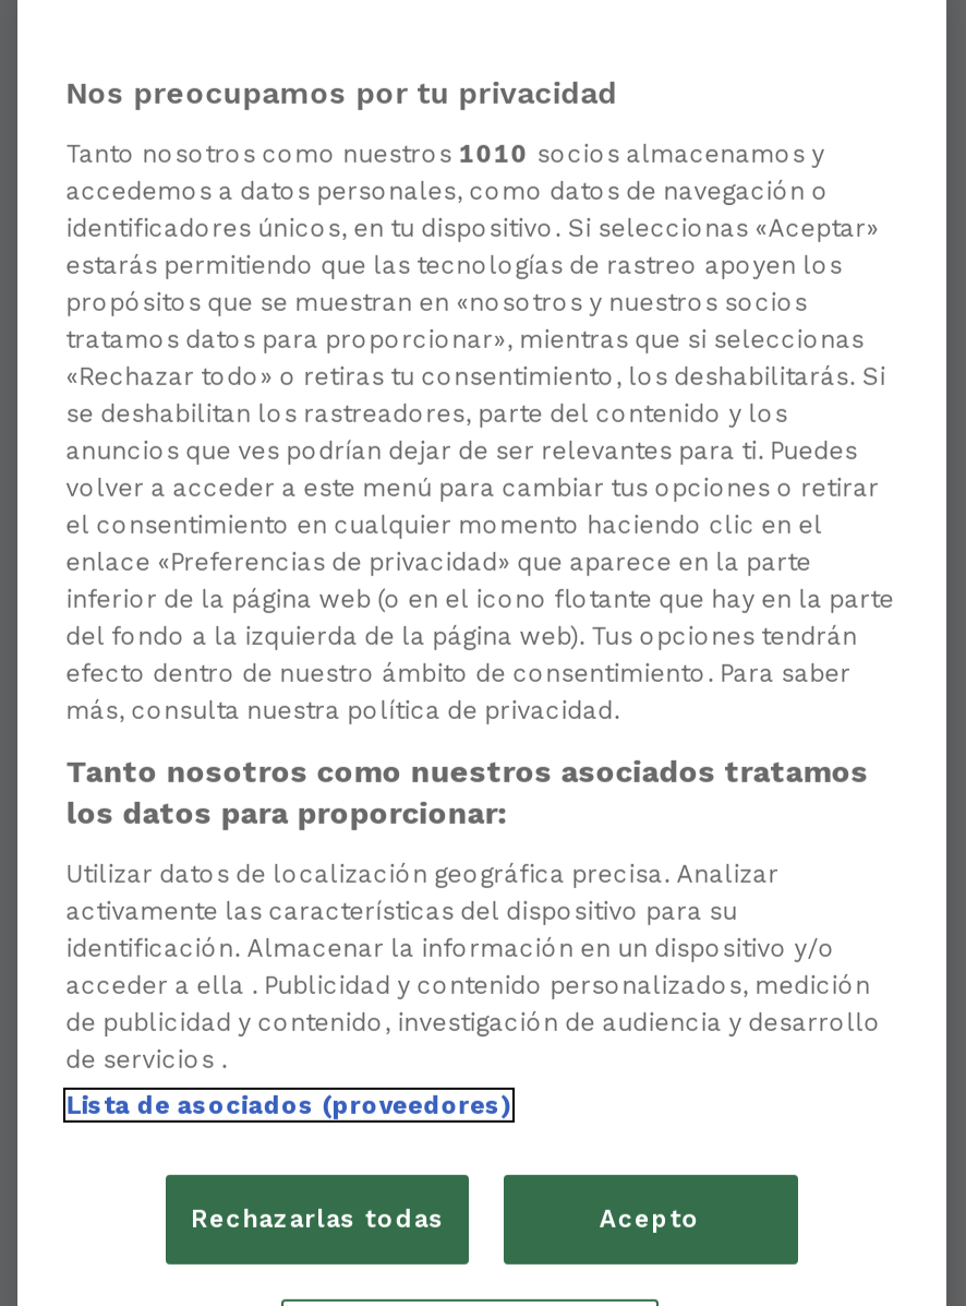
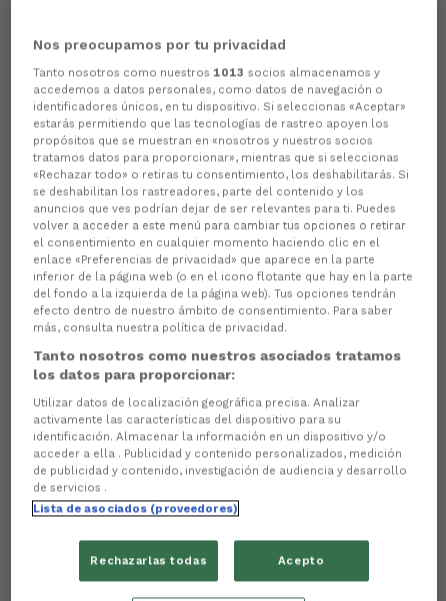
[66,139,825,170] Tanto nosotros como nuestros 1010 socios almacenamos y -> [33,66,380,80] Tanto nosotros como nuestros 1013 socios almacenamos y

